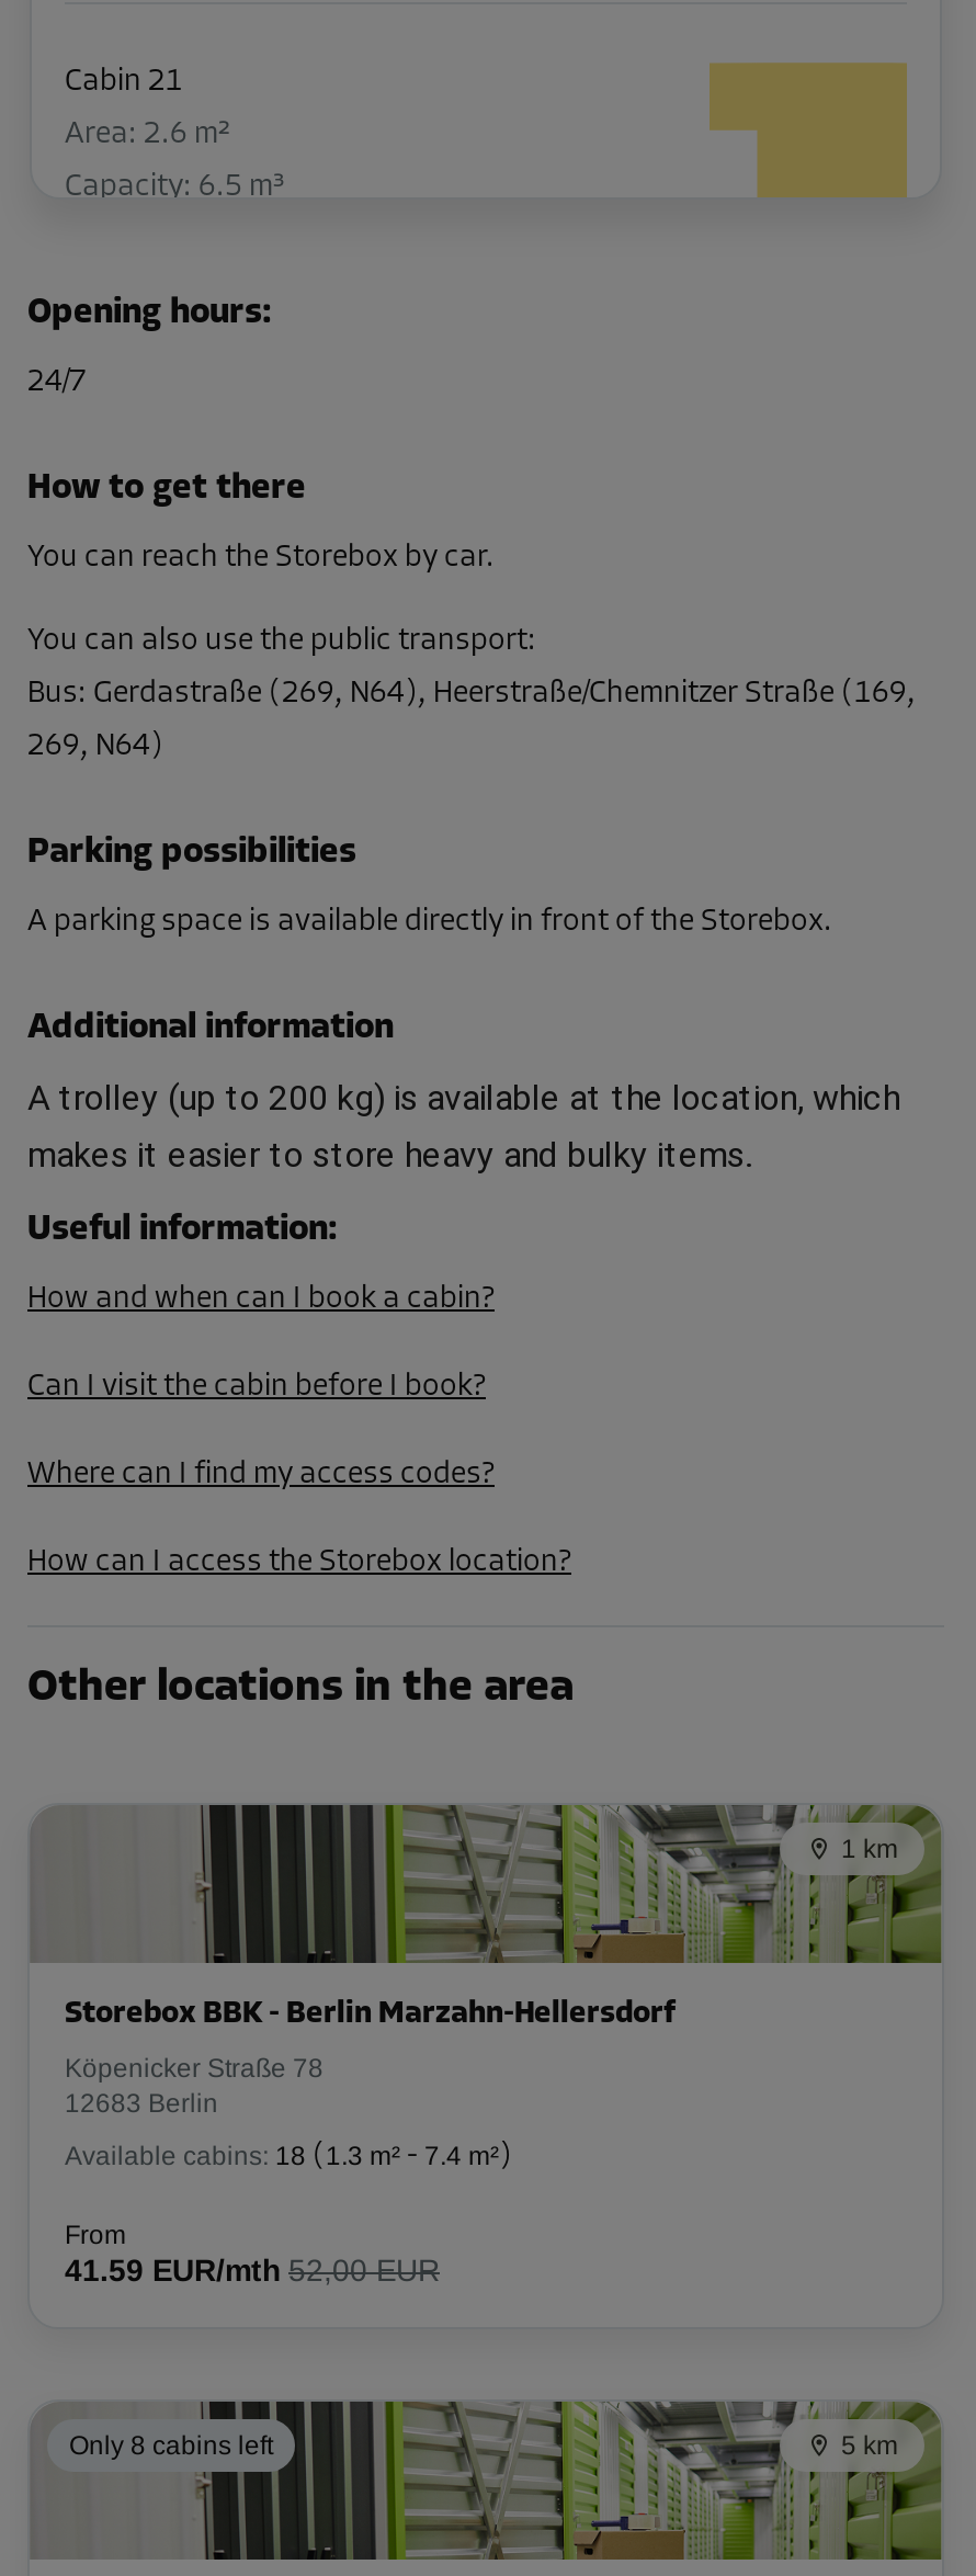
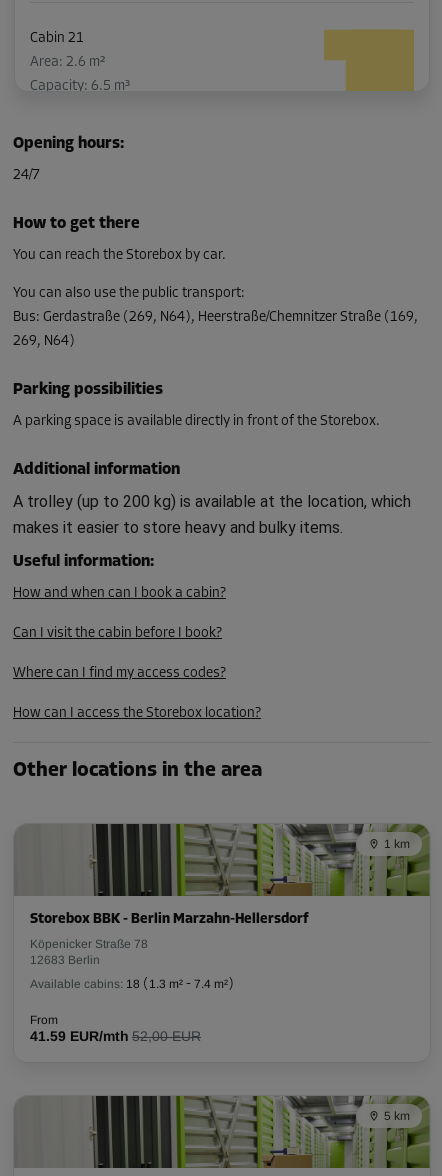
[69,2430,273,2461] Only 8 cabins left -> none

